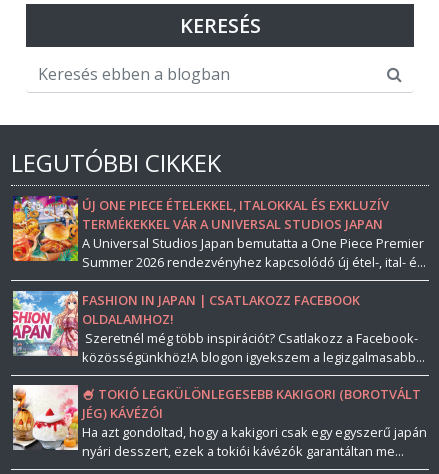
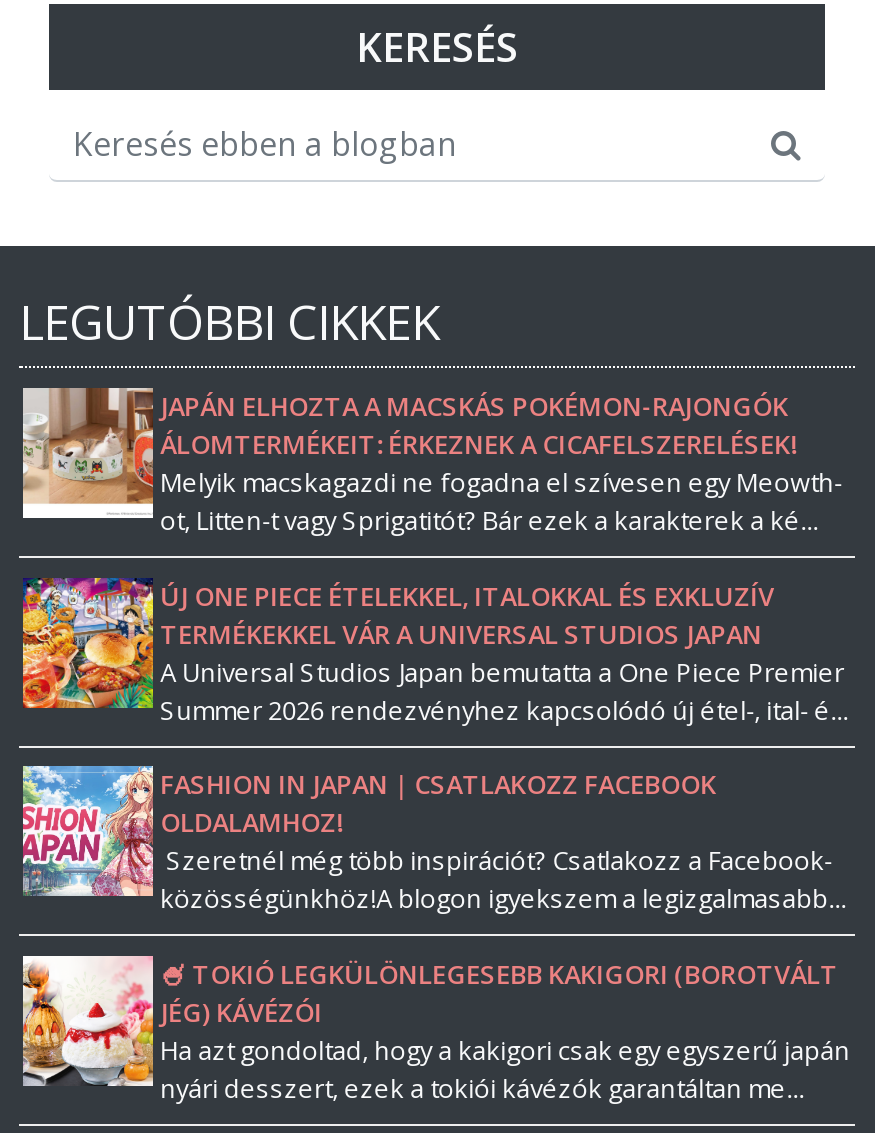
none -> [21,386,842,538] [image] | JAPÁN ELHOZTA A MACSKÁS POKÉMON-RAJONGÓK | ÁLOMTERMÉKEIT: ÉRKEZNEK A CICAFELSZERELÉSEK! | Melyik macskagazdi ne fogadna el szívesen egy Meowth- | ot, Litten-t vagy Sprigatitót? Bár ezek a karakterek a ké...

